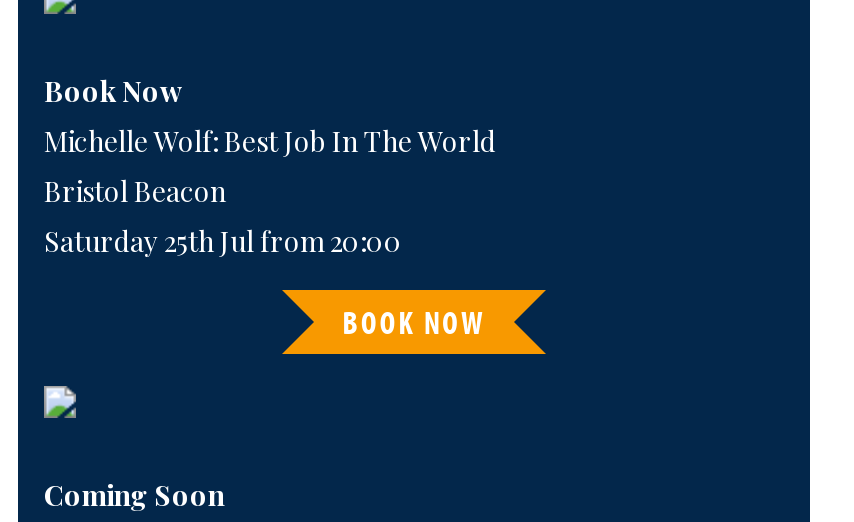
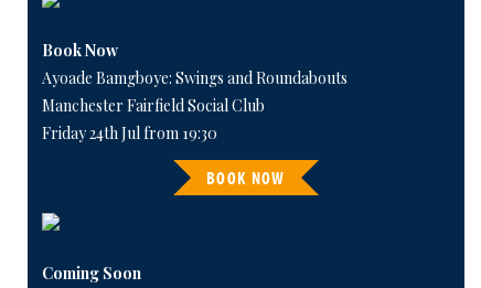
[44,122,496,260] Michelle Wolf: Best Job In The World | Bristol Beacon | Saturday 25th Jul from 20:00 -> [42,67,348,143] Ayoade Bamgboye: Swings and Roundabouts | Manchester Fairfield Social Club | Friday 24th Jul from 19:30

